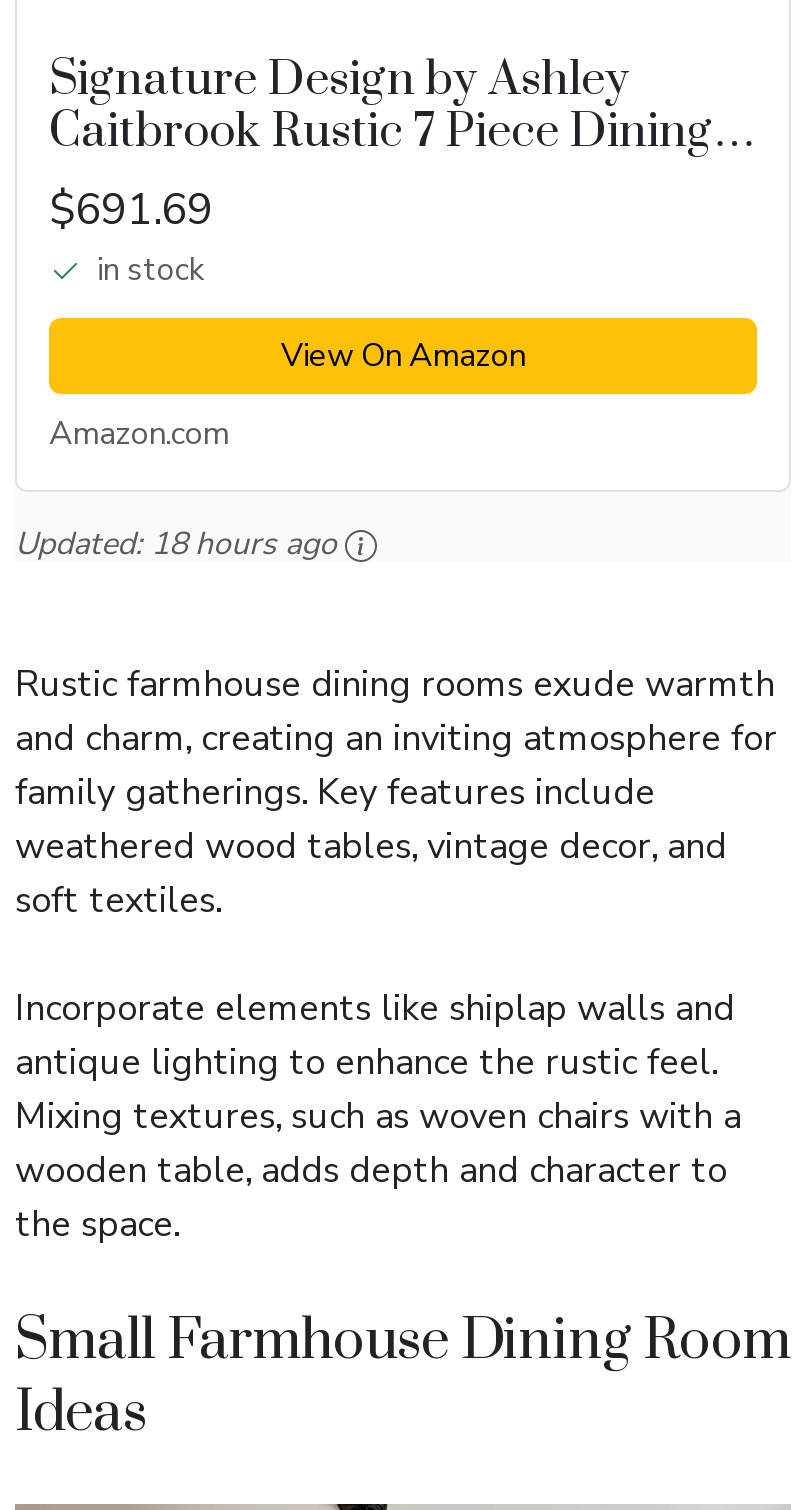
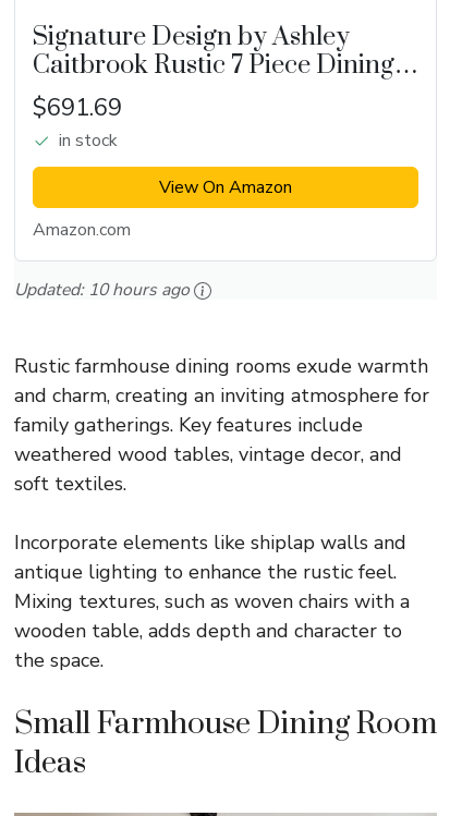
[15,522,337,566] Updated: 18 hours ago -> [14,278,190,302] Updated: 10 hours ago

